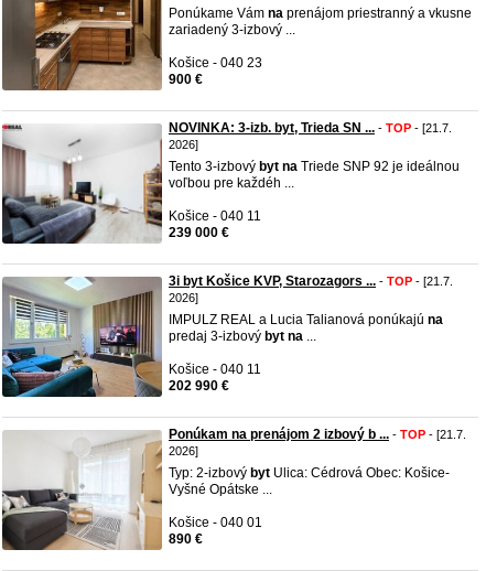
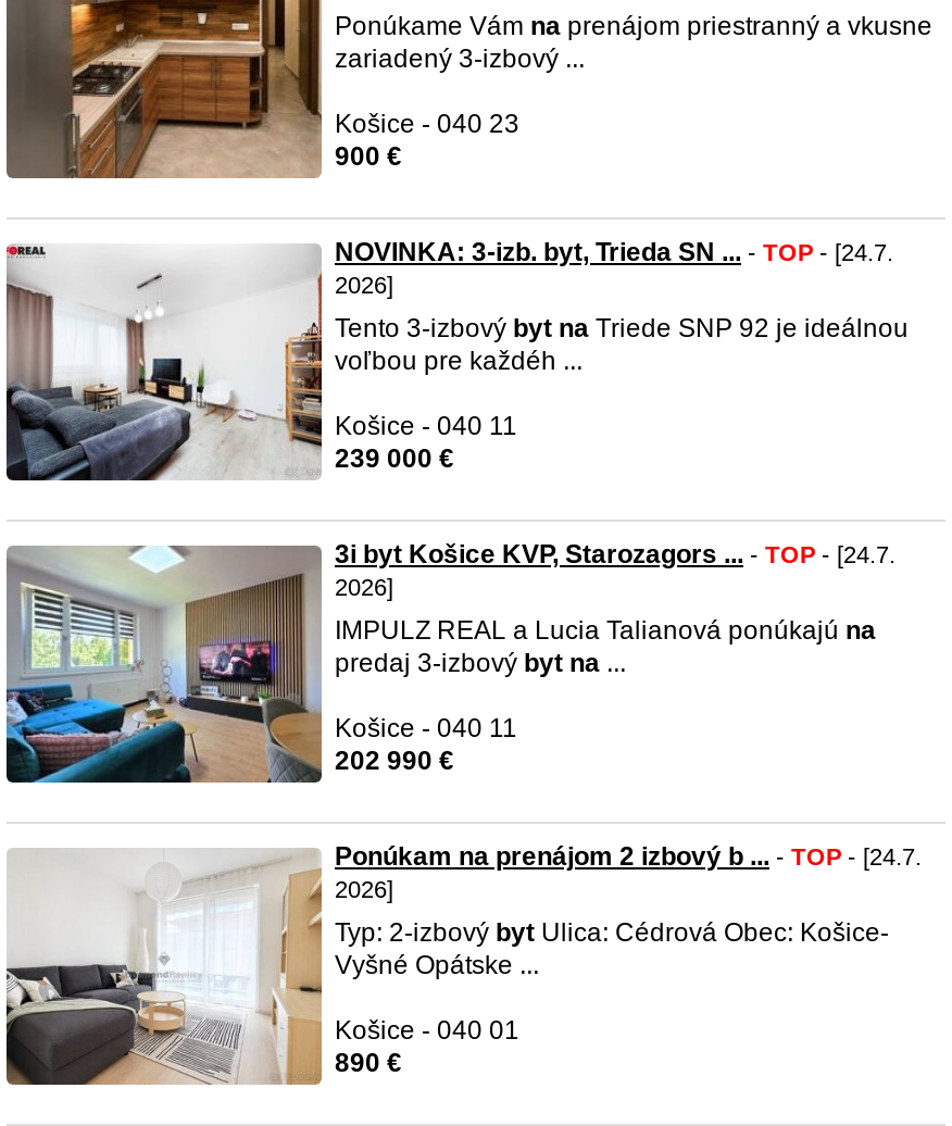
[169,120,452,136] NOVINKA: 3-izb. byt, Trieda SN ... - TOP - [21.7. -> [335,237,893,267] NOVINKA: 3-izb. byt, Trieda SN ... - TOP - [24.7.
[169,273,453,289] 3i byt Košice KVP, Starozagors ... - TOP - [21.7. -> [335,539,895,570] 3i byt Košice KVP, Starozagors ... - TOP - [24.7.
[169,427,466,442] Ponúkam na prenájom 2 izbový b ... - TOP - [21.7. -> [335,841,922,872] Ponúkam na prenájom 2 izbový b ... - TOP - [24.7.

